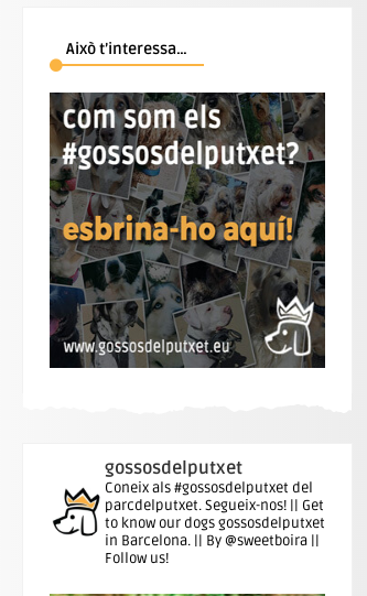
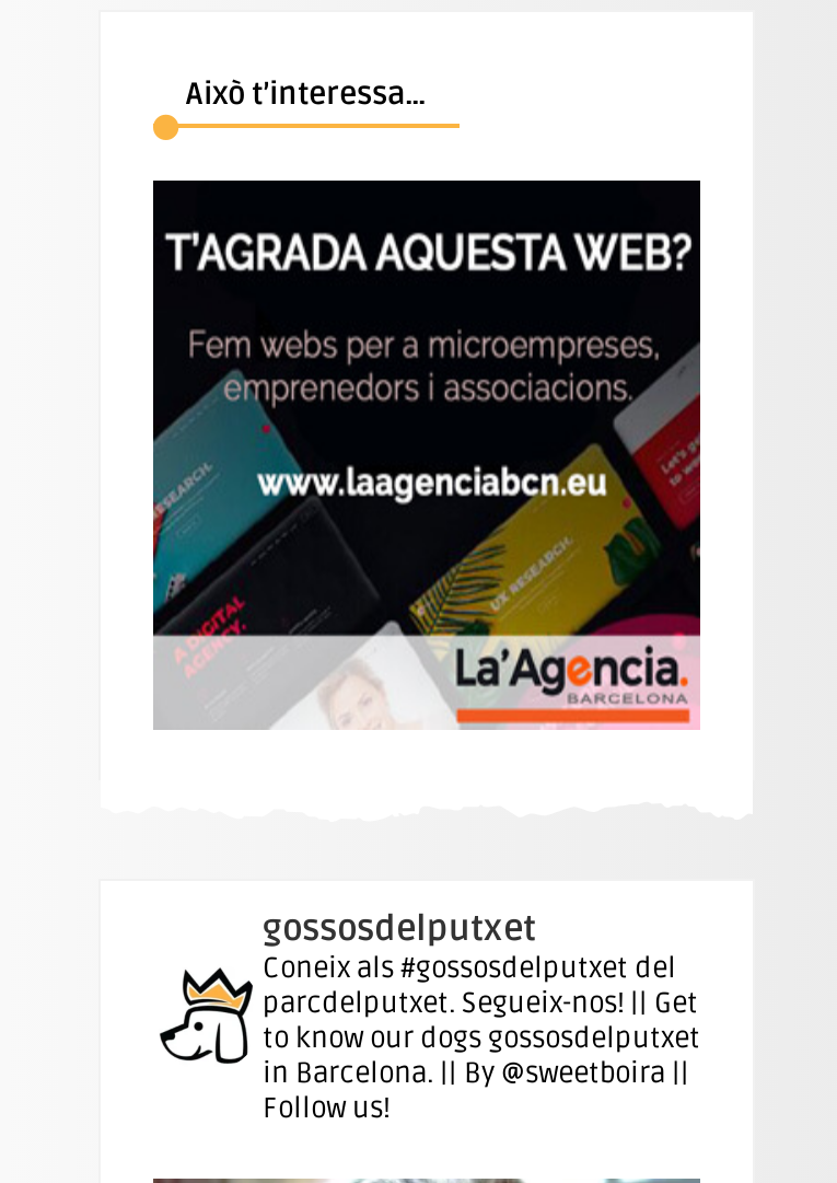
[48,91,326,369] [image] -> [151,181,702,730] [image]

